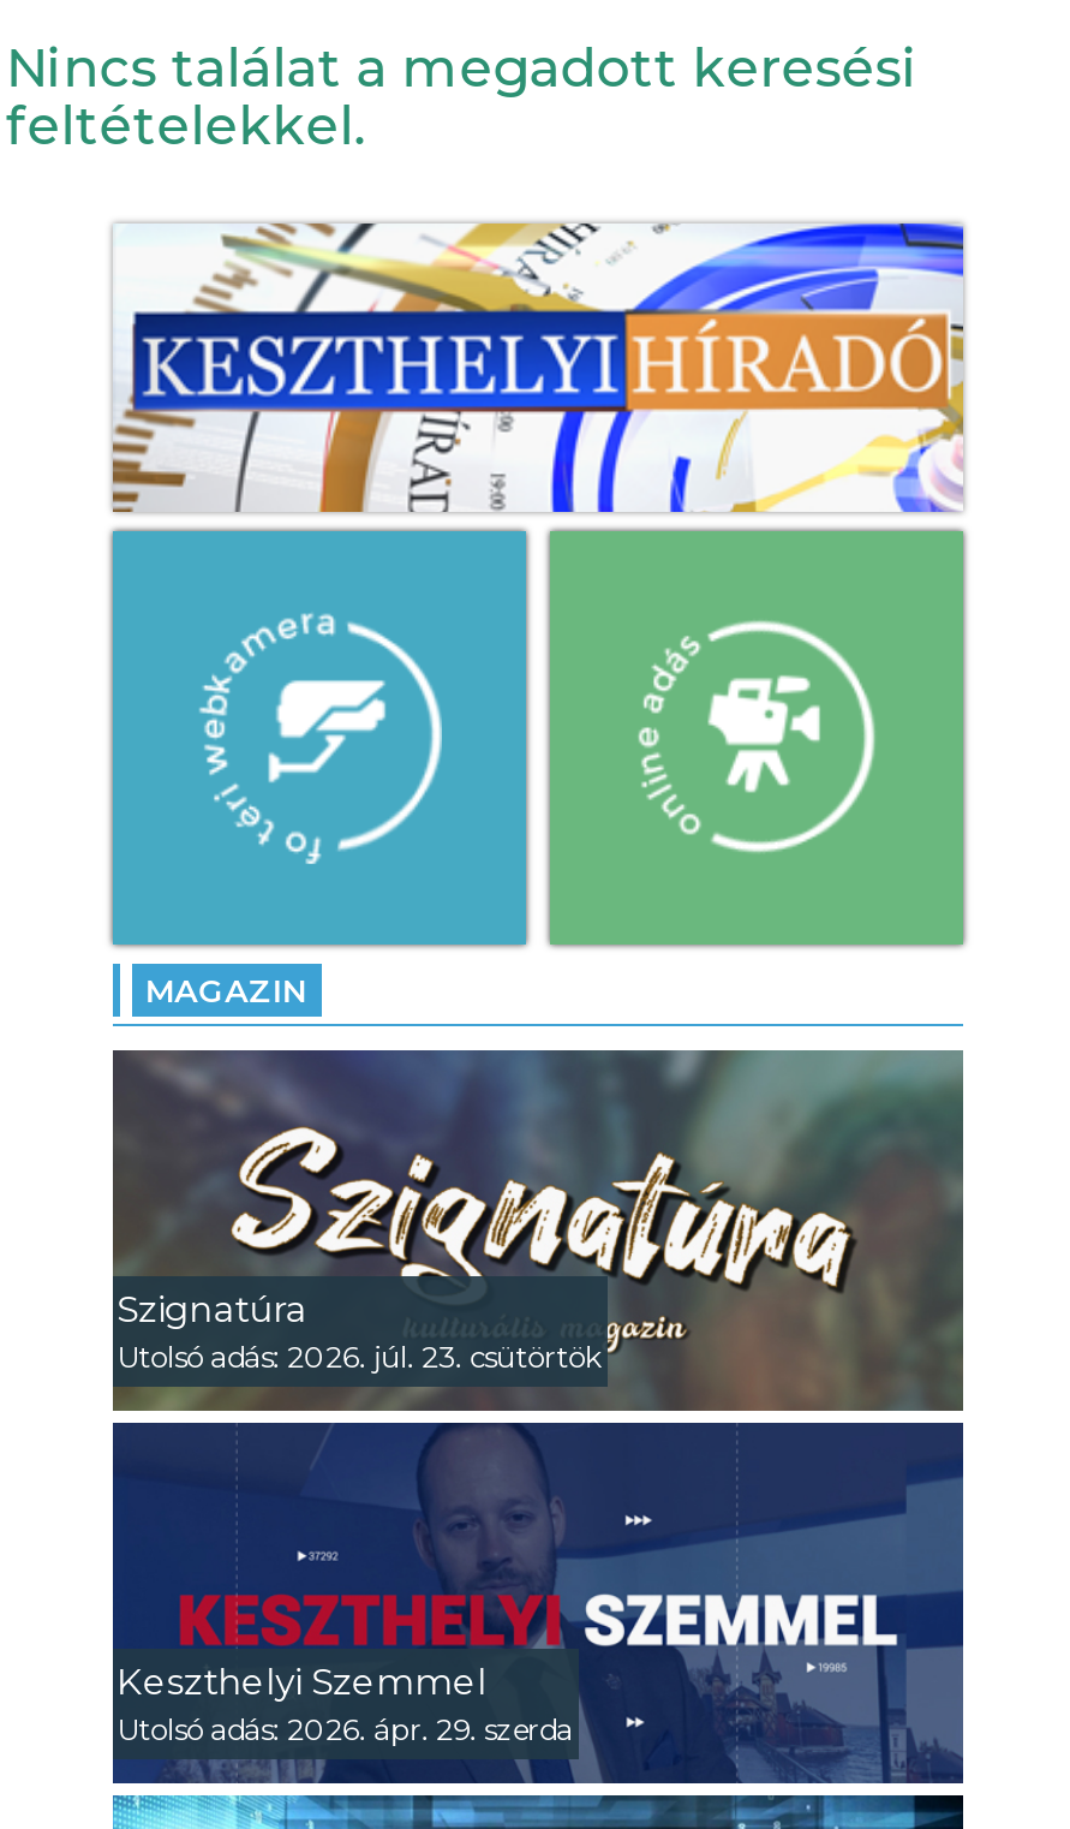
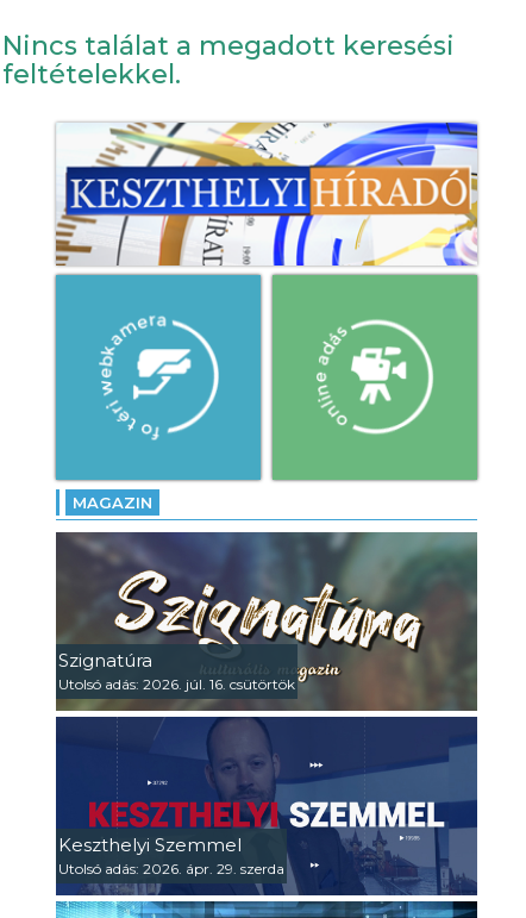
[117,1339,602,1375] Utolsó adás: 2026. júl. 23. csütörtök -> [58,675,295,693] Utolsó adás: 2026. júl. 16. csütörtök

